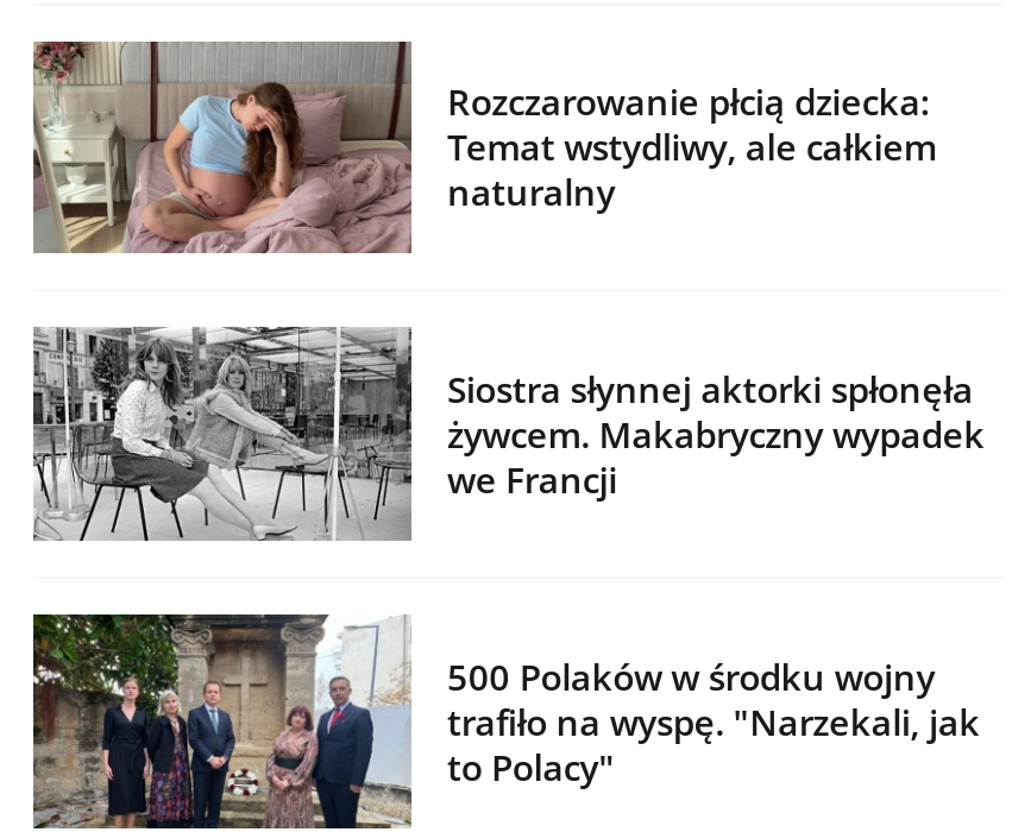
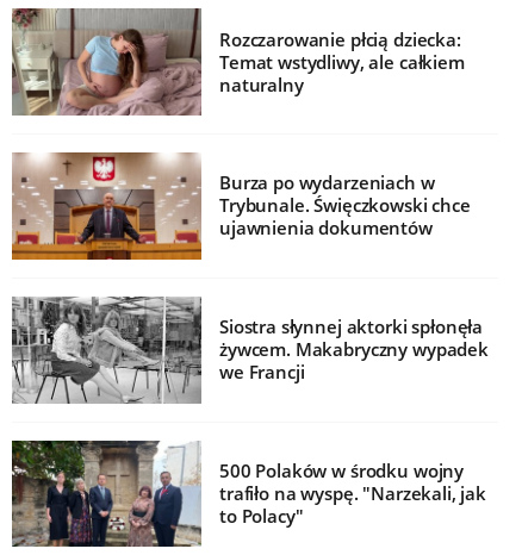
none -> [11,152,471,261] [image] | Burza po wydarzeniach w | Trybunale. Święczkowski chce | ujawnienia dokumentów

